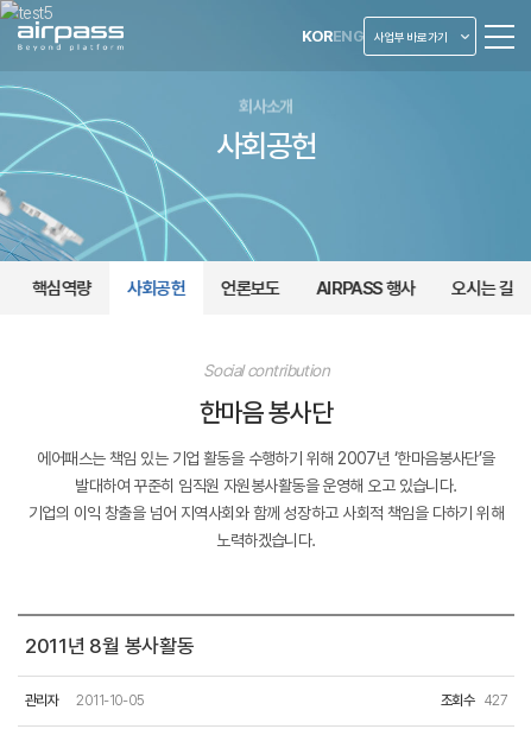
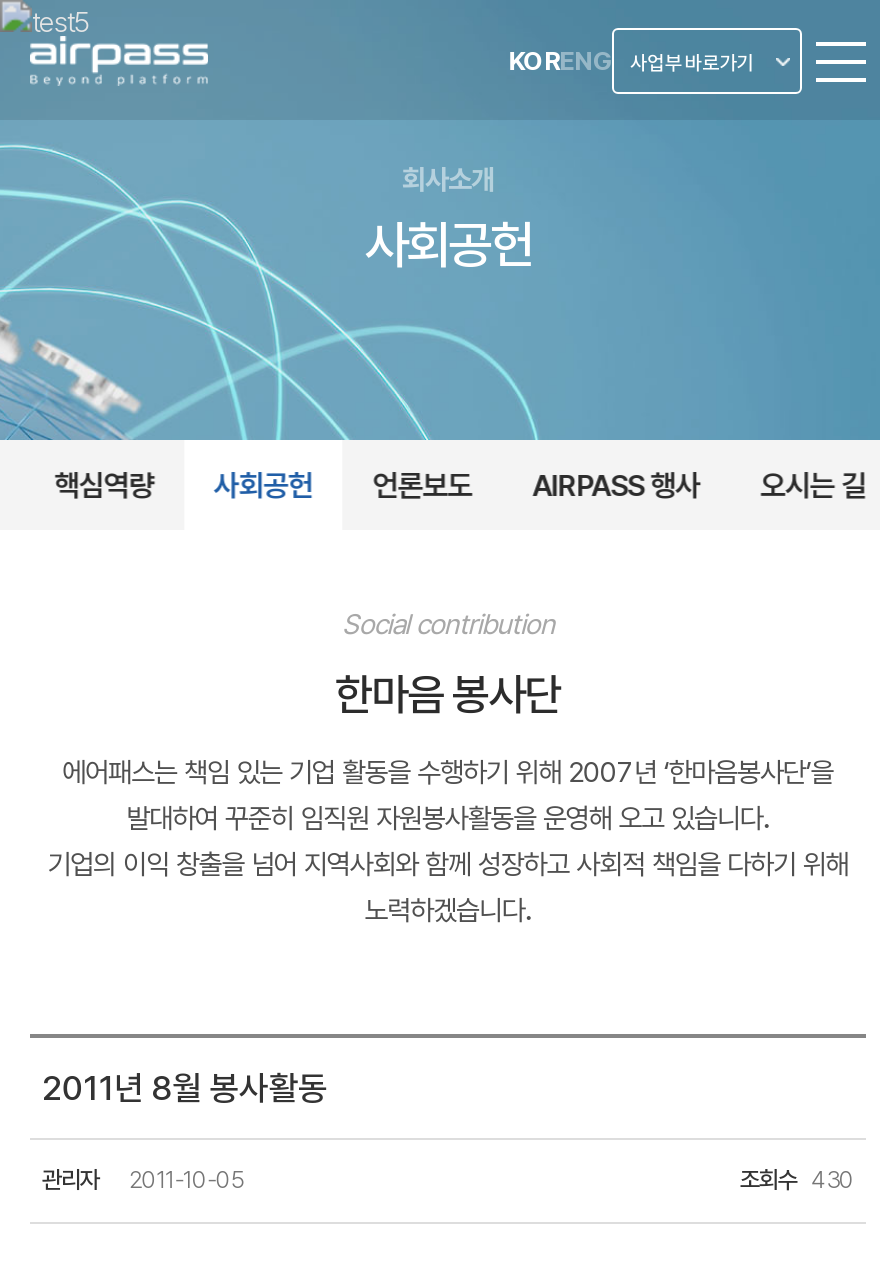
[441,692,507,709] 조회수 427 -> [740,1166,854,1194] 조회수 430

